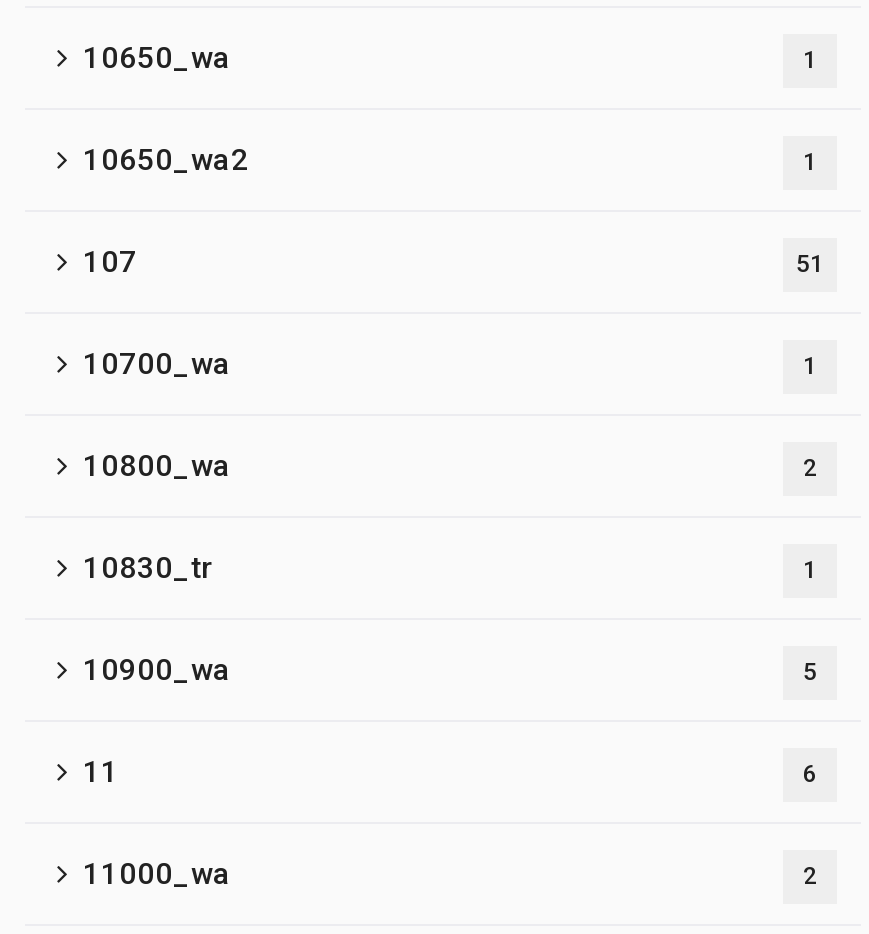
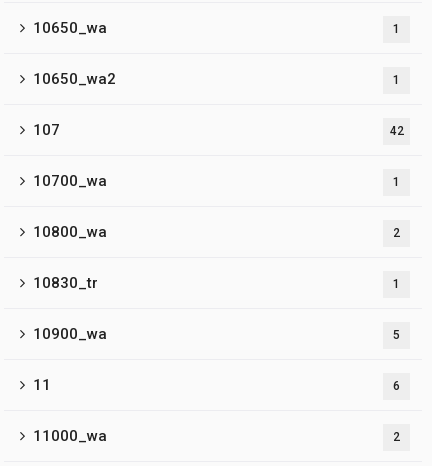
[796,250,824,278] 51 -> [389,124,403,138] 42

